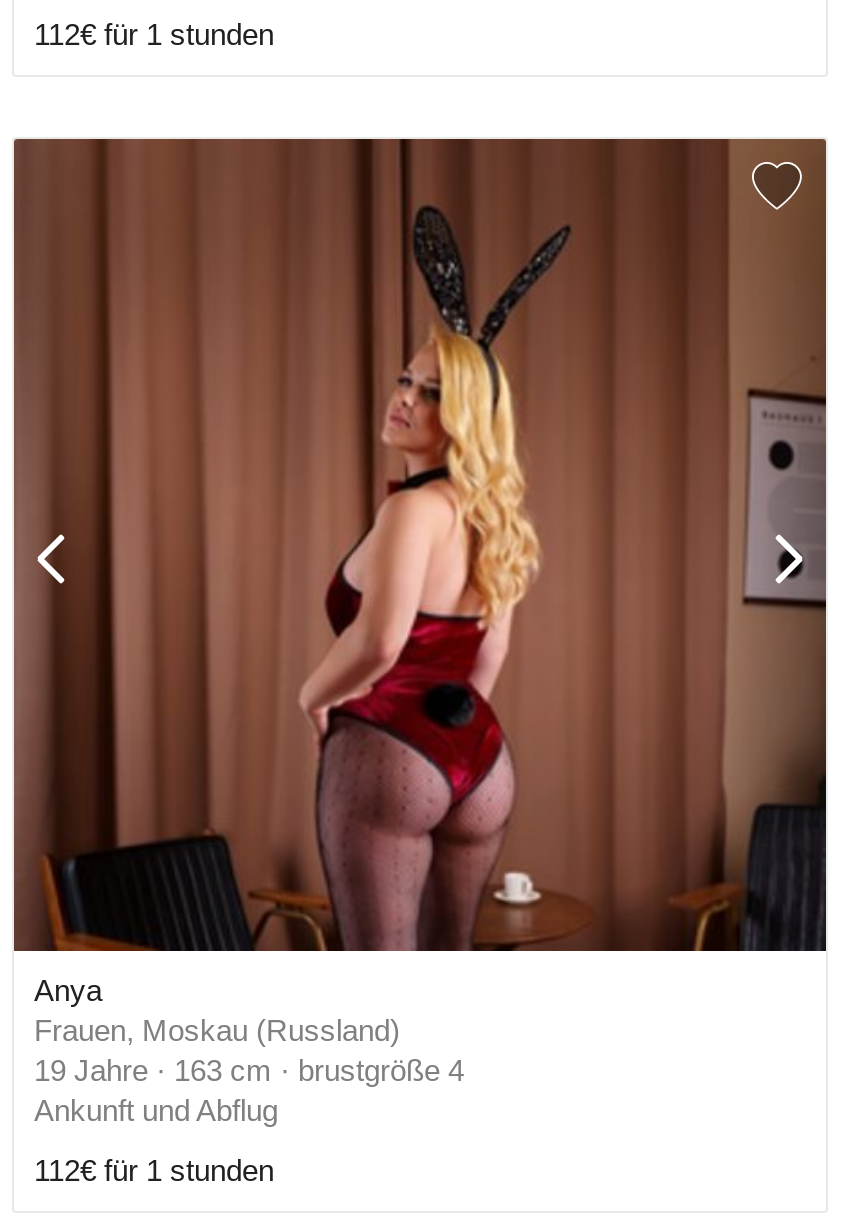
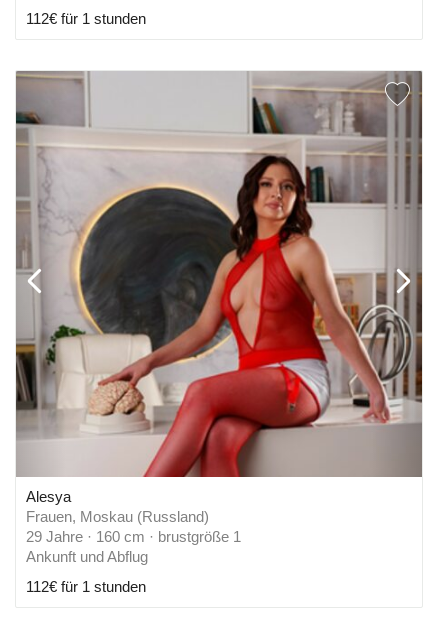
[14,137,826,1007] [image] | Anya -> [16,71,423,505] [image] | Alesya
[34,1053,464,1087] 19 Jahre · 163 cm · brustgröße 4 -> [26,528,241,545] 29 Jahre · 160 cm · brustgröße 1

